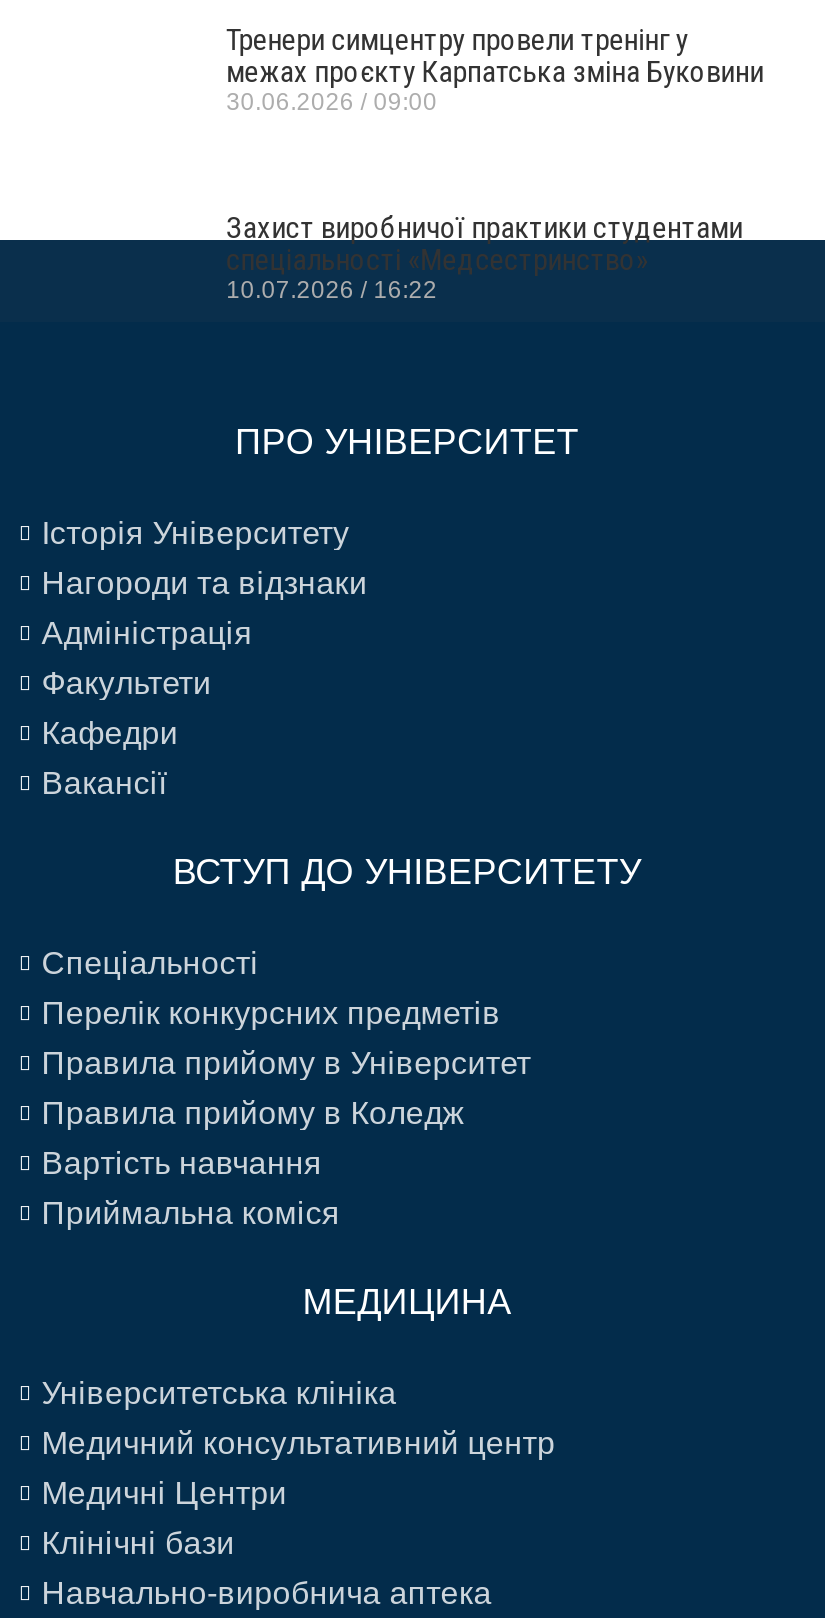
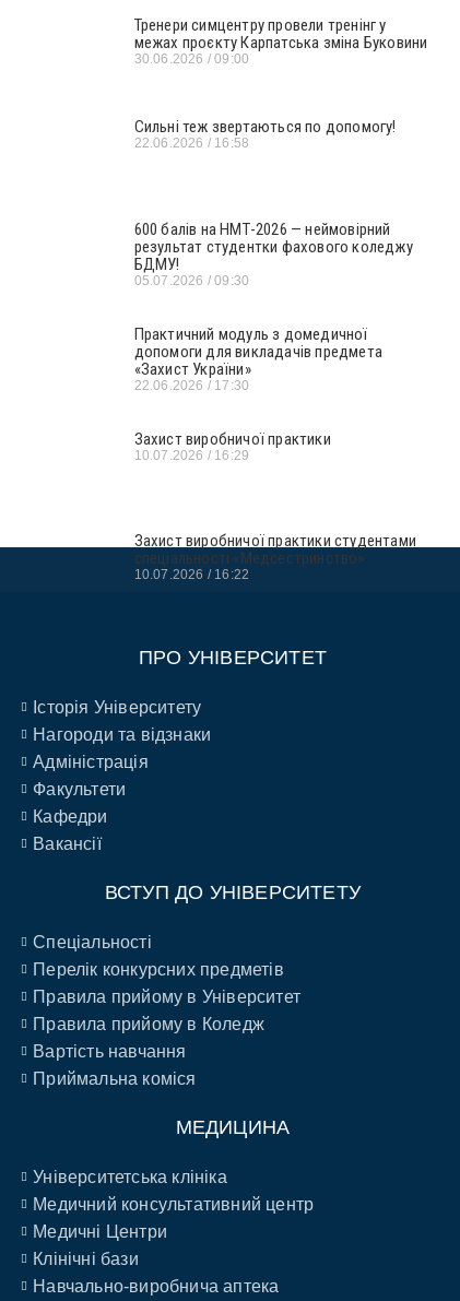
none -> [134,117,396,151] Сильні теж звертаються по допомогу! | 22.06.2026 16:58
none -> [134,219,413,463] 600 балів на НМТ-2026 — неймовірний | результат студентки фахового коледжу | БДМУ! | 05.07.2026 09:30 | Практичний модуль з домедичної | допомоги для викладачів предмета | «Захист України» | 22.06.2026 17:30 | Захист виробничої практики | 10.07.2026 16:29

